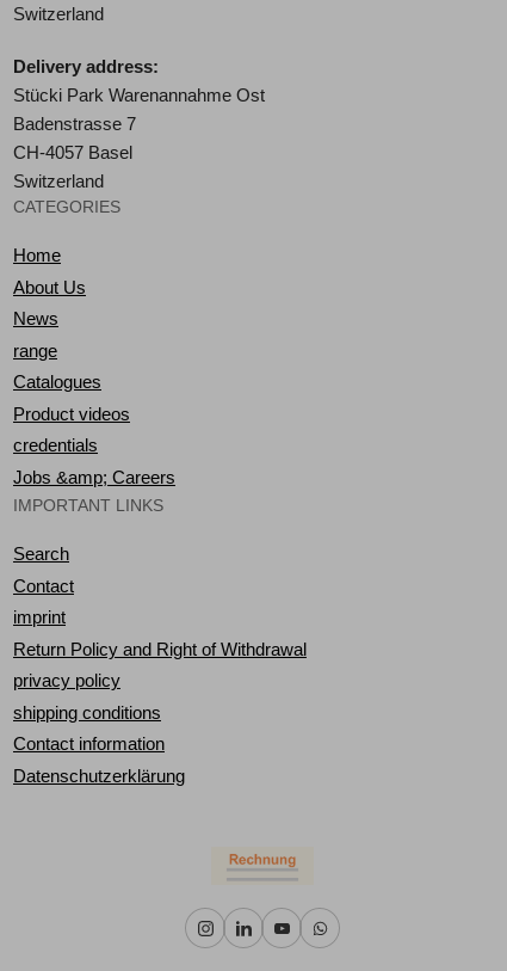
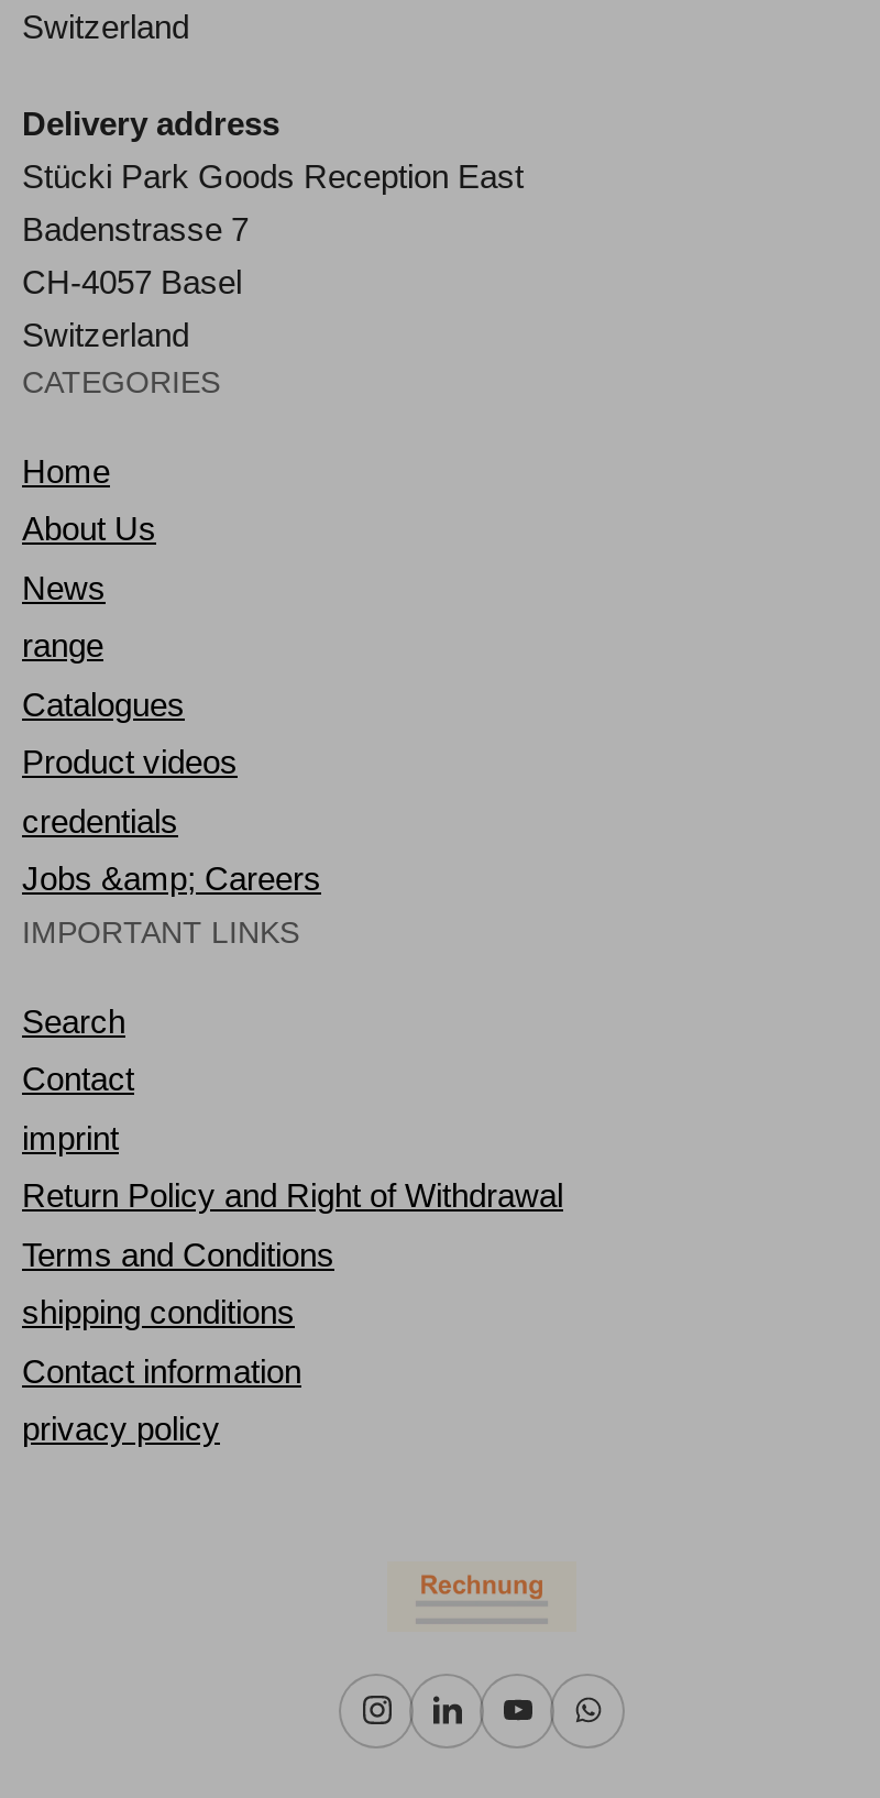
[13,56,265,105] Delivery address: | Stücki Park Warenannahme Ost -> [22,104,524,194] Delivery address | Stücki Park Goods Reception East
none -> [22,1235,334,1273] Terms and Conditions
moved [13,670,120,691] -> [22,1410,220,1448]: privacy policy
[13,765,185,786] Datenschutzerklärung -> none

